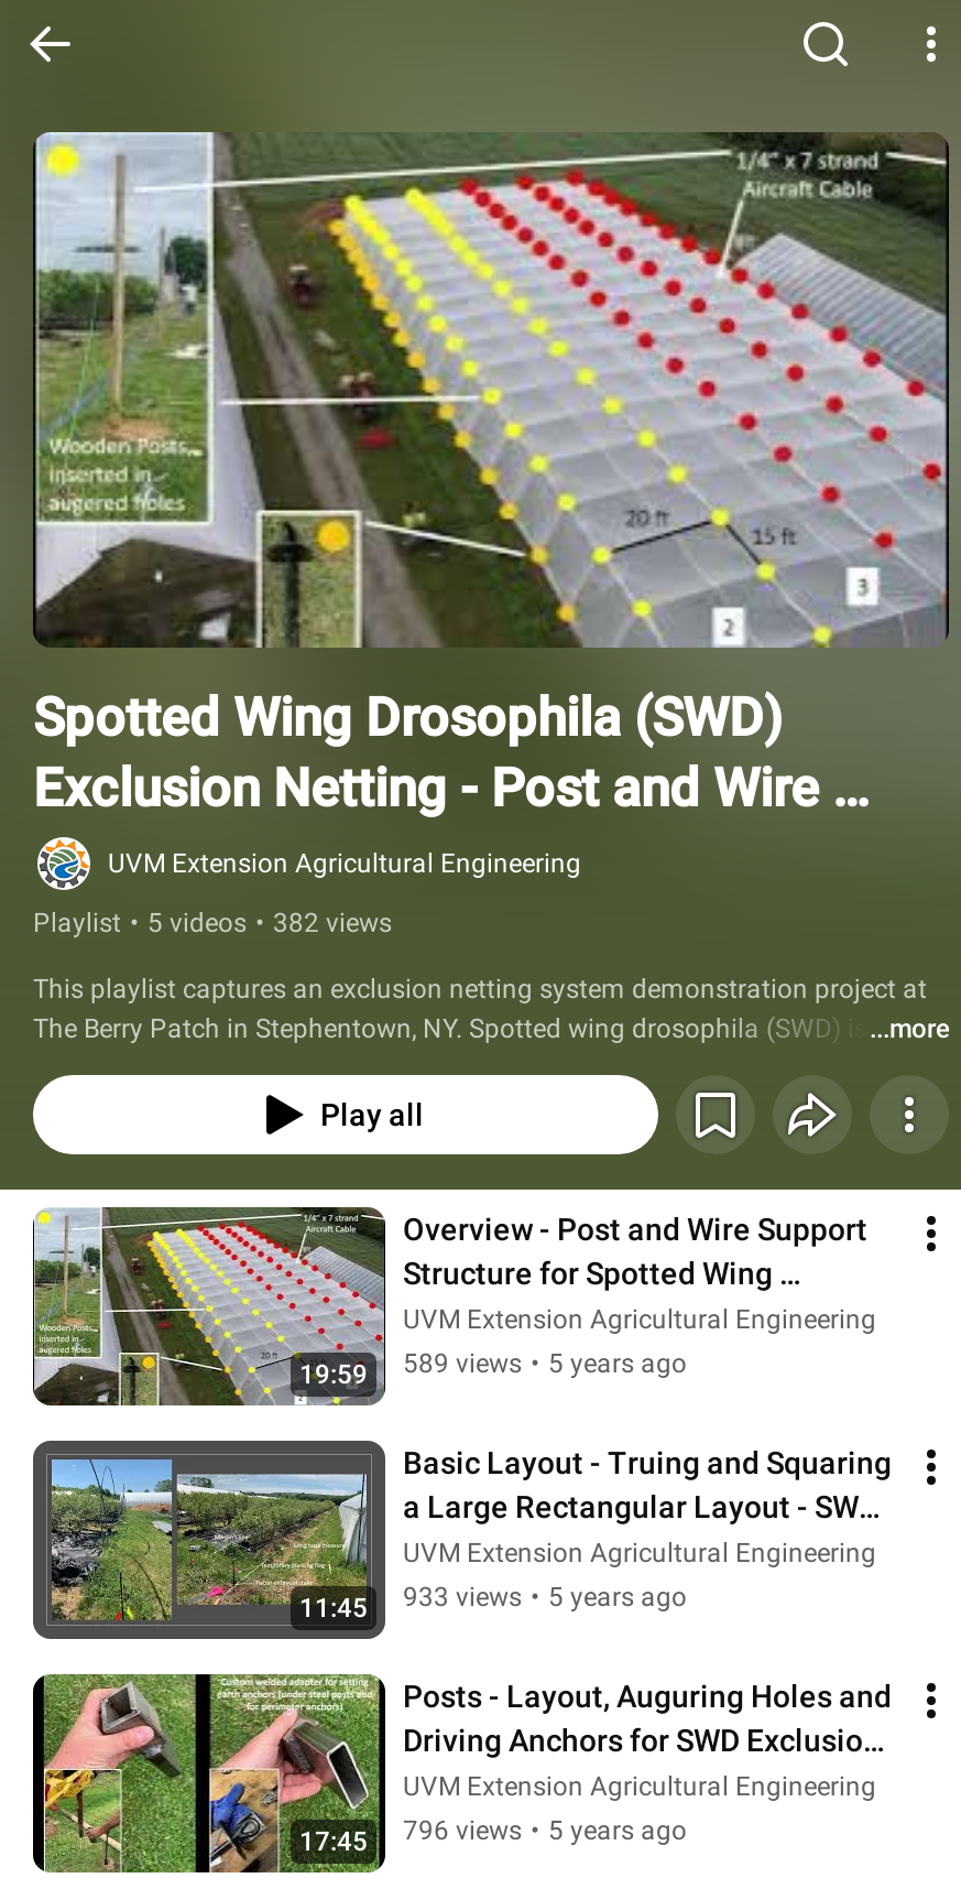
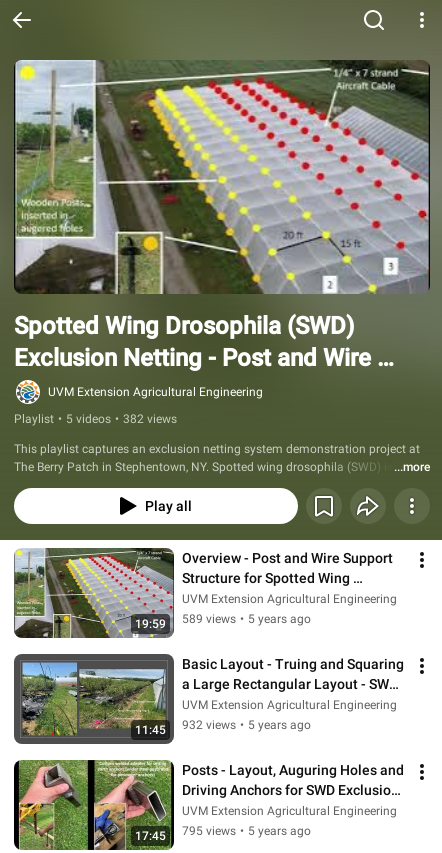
[403,1582,687,1613] 933 views • 5 years ago -> [182,718,311,732] 932 views • 5 years ago
[403,1815,687,1846] 796 views • 5 years ago -> [182,824,311,838] 795 views • 5 years ago

